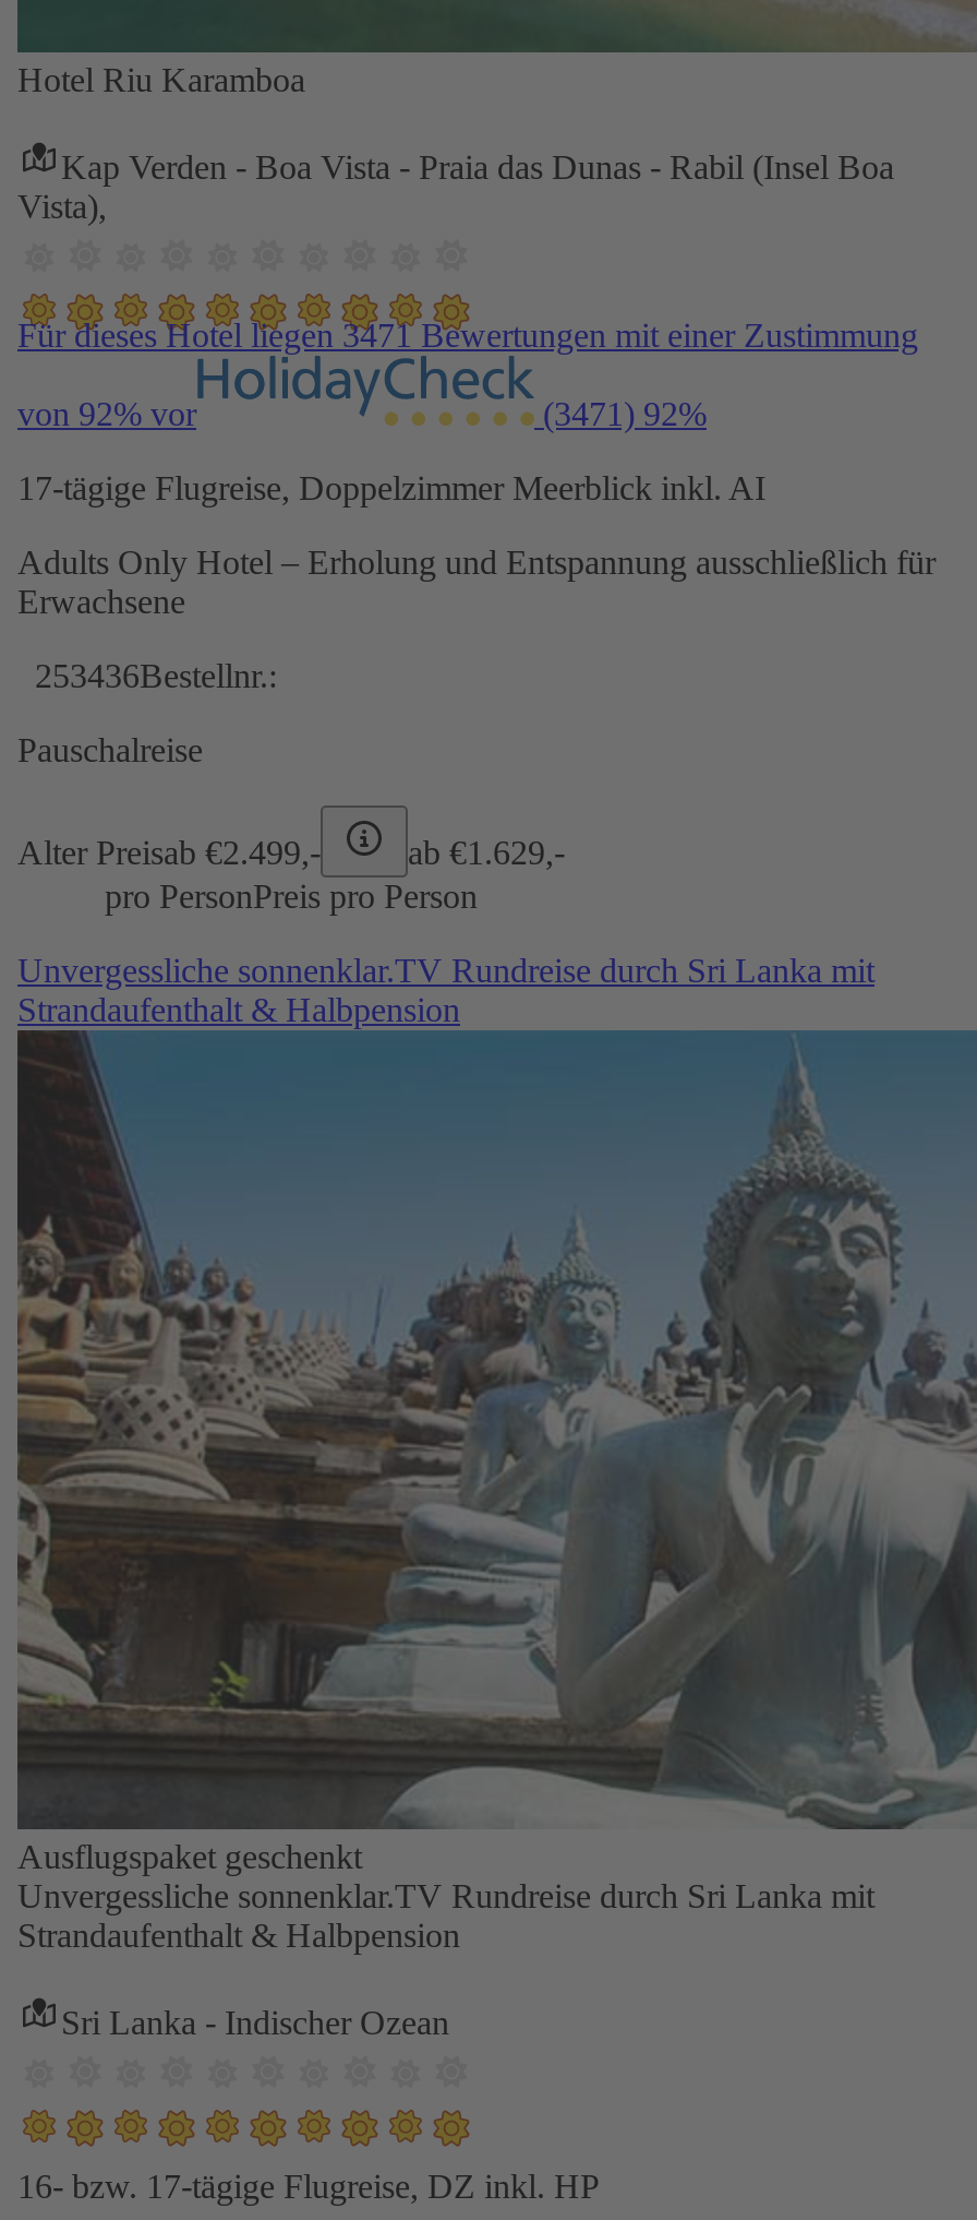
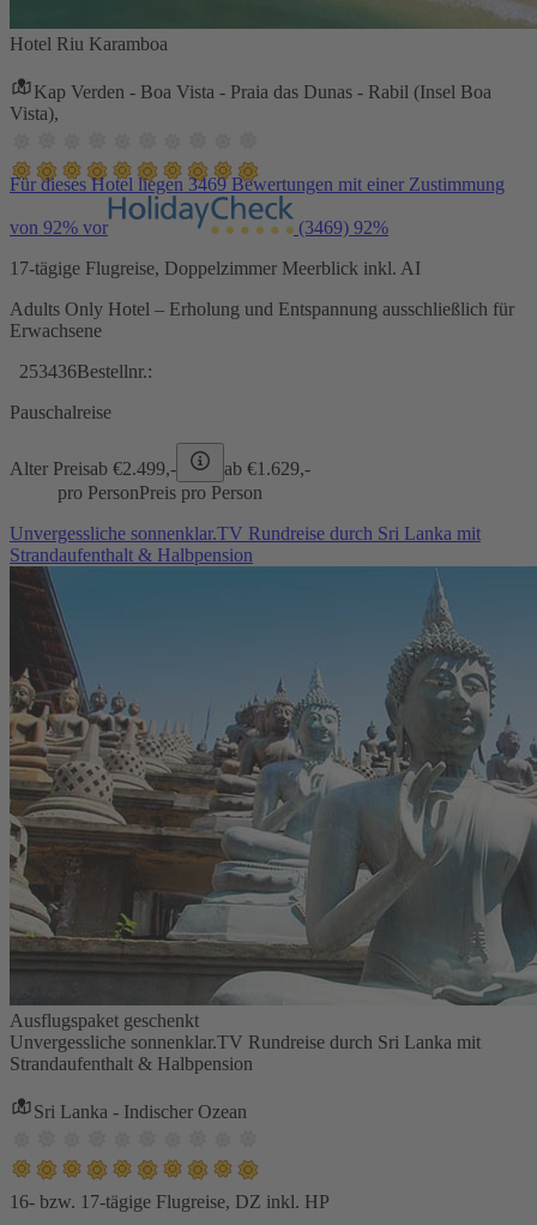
[17,315,918,353] Für dieses Hotel liegen 3471 Bewertungen mit einer Zustimmung -> [10,173,505,194] Für dieses Hotel liegen 3469 Bewertungen mit einer Zustimmung
[534,394,707,431] (3471) 92% -> [294,217,388,237] (3469) 92%

